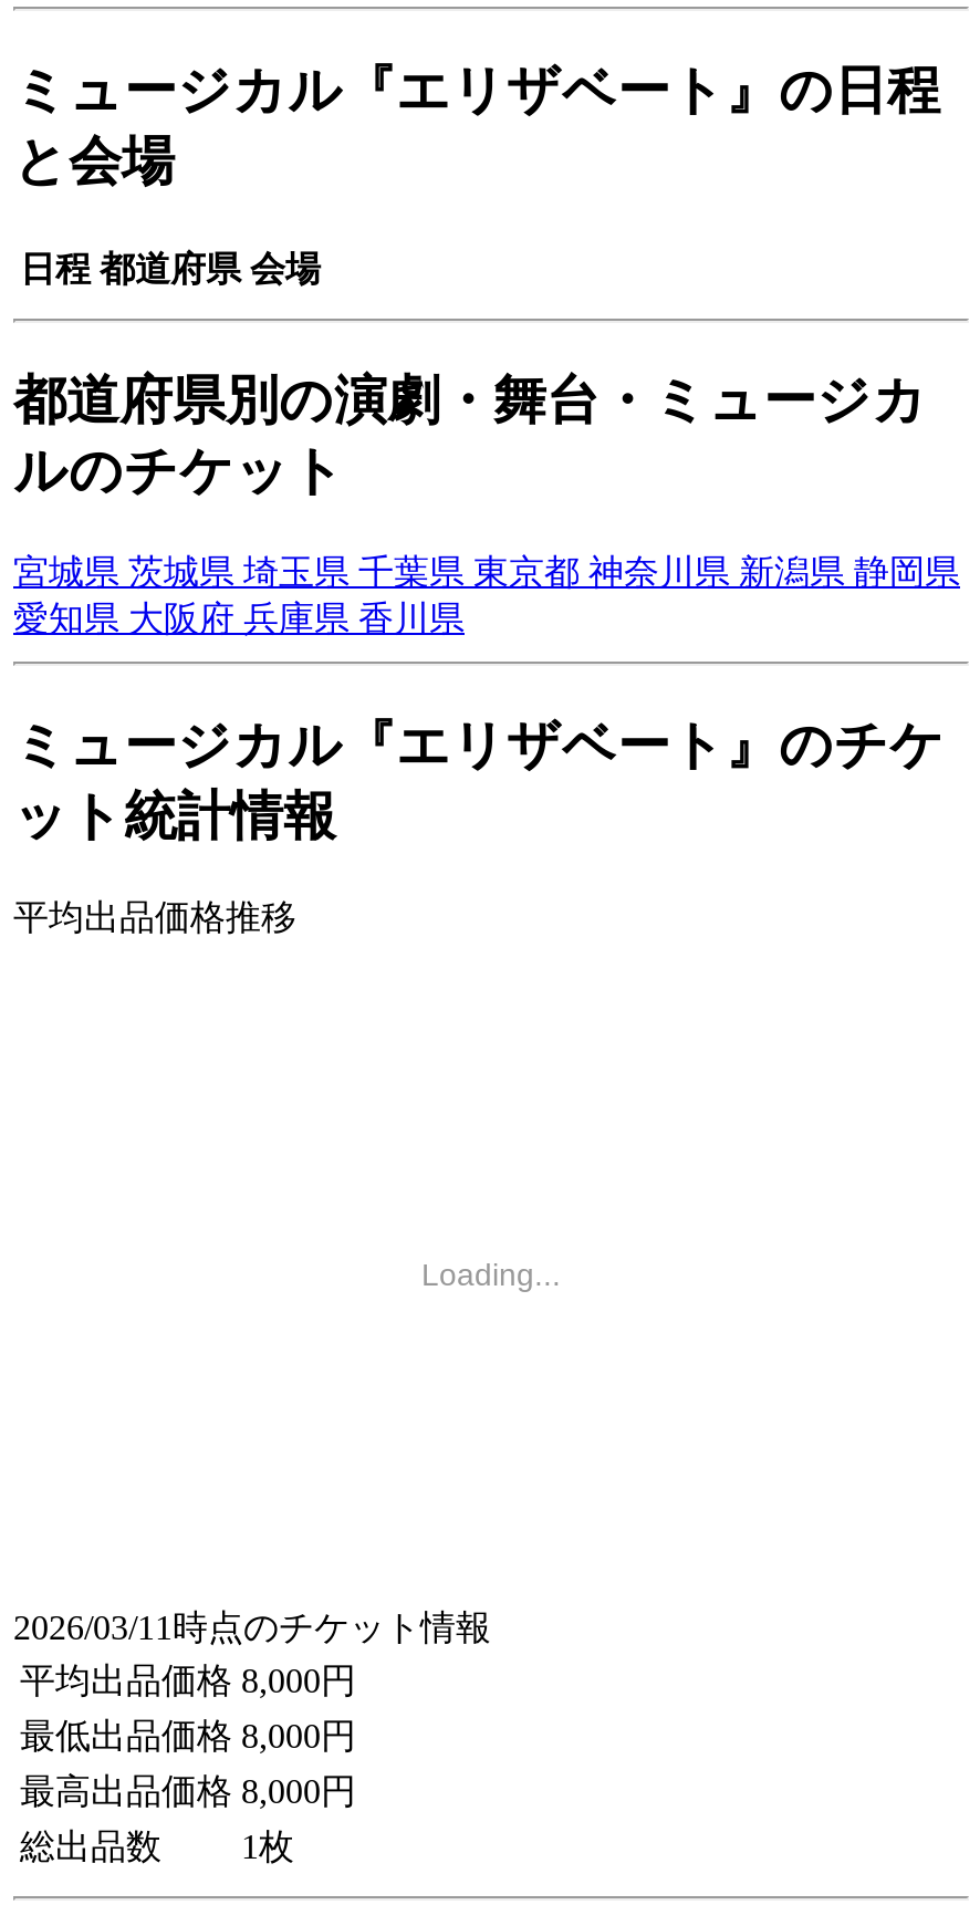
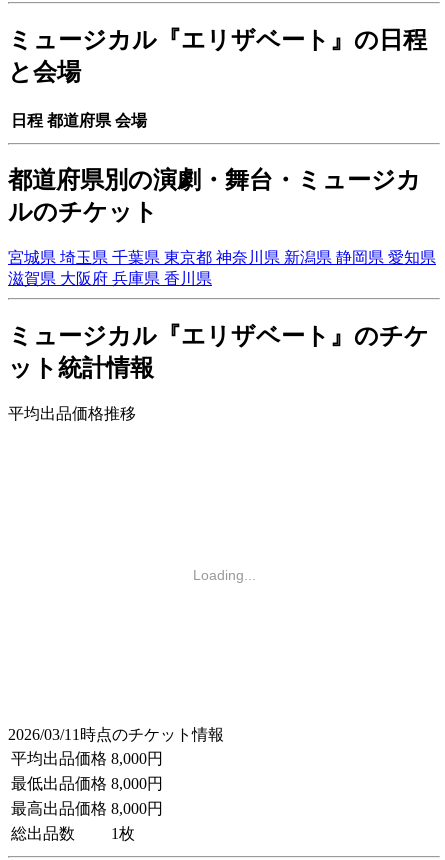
[13,554,960,592] 宮城県茨城県埼玉県千葉県東京都神奈川県新潟県静岡県 -> [8,249,436,266] 宮城県埼玉県千葉県東京都神奈川県新潟県静岡県愛知県
[13,600,465,638] 愛知県大阪府兵庫県香川県 -> [8,270,212,287] 滋賀県大阪府兵庫県香川県

